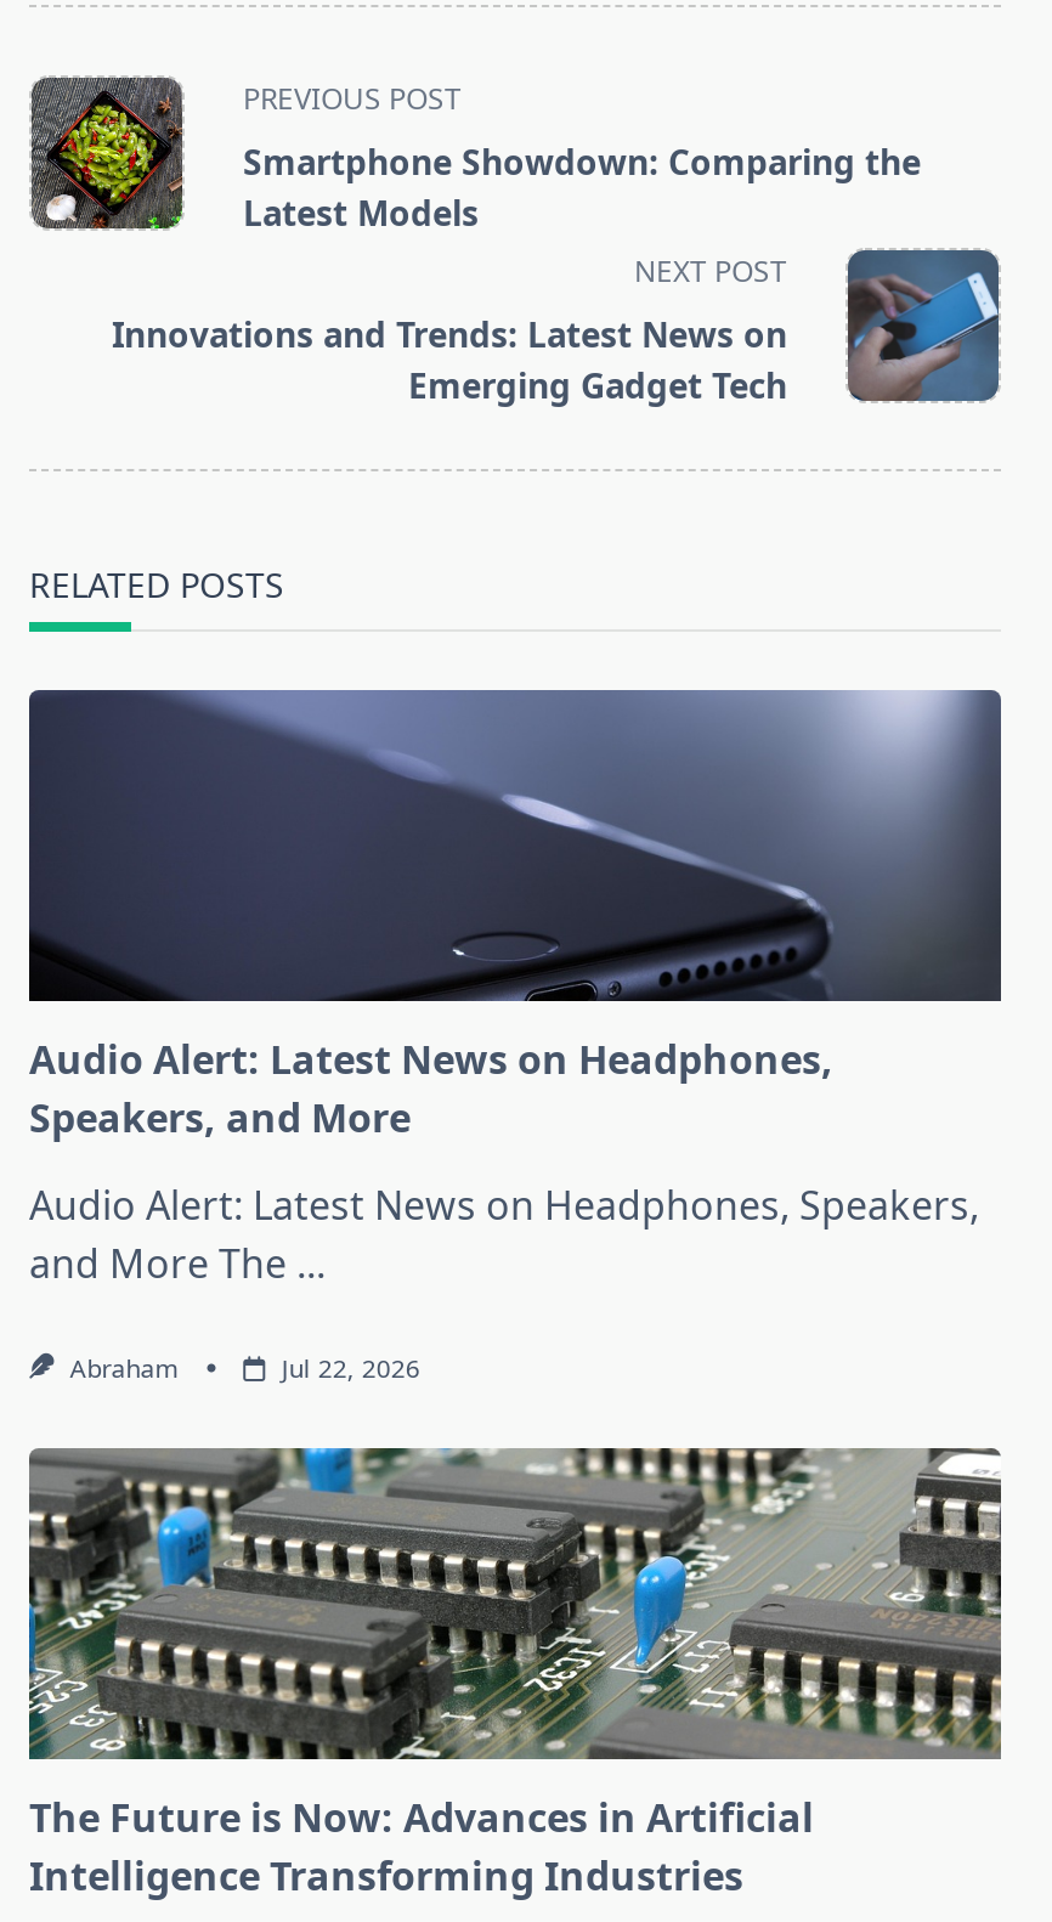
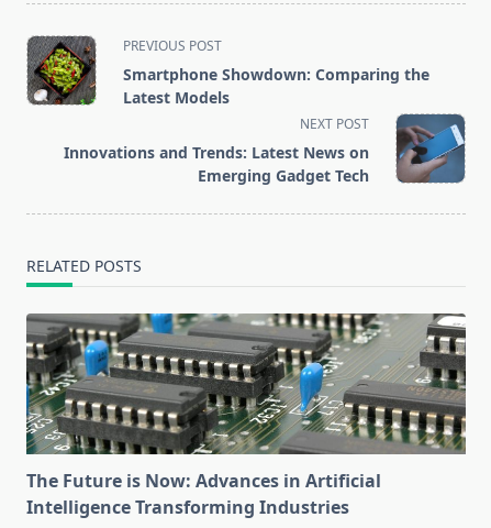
[27,688,1003,1385] [image] | Audio Alert: Latest News on Headphones, | Speakers, and More | Audio Alert: Latest News on Headphones, Speakers, | and More The ... | Abraham | Jul 22, 2026 -> none

